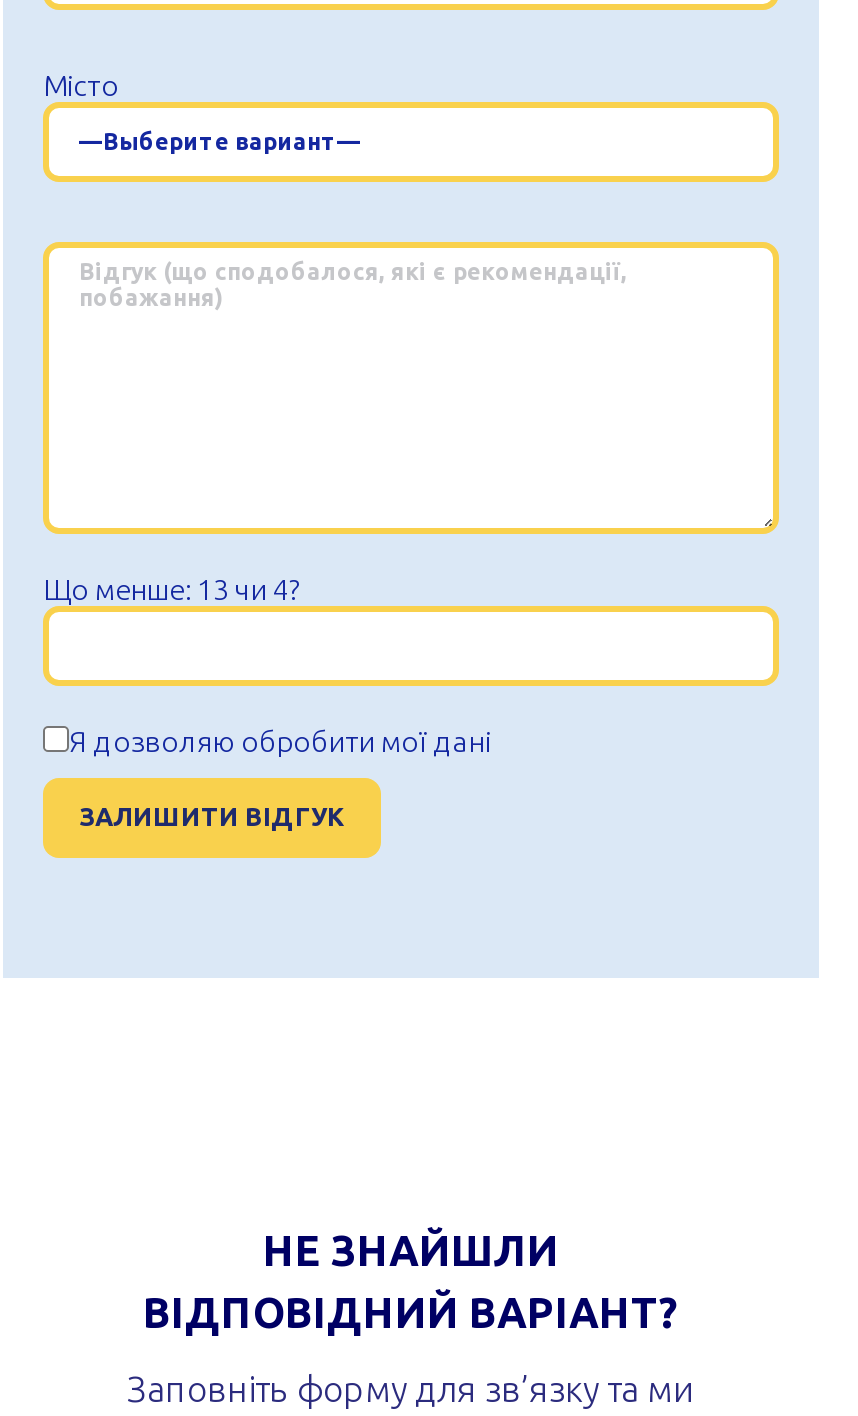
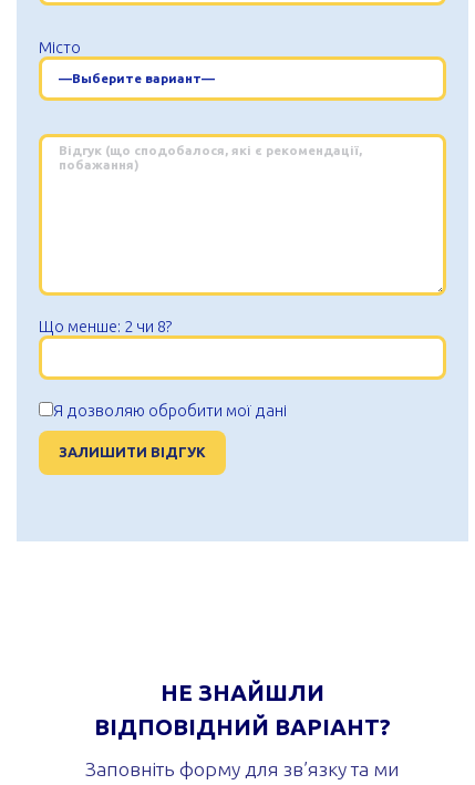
[43,574,301,606] Що менше: 13 чи 4? -> [39,318,173,335] Що менше: 2 чи 8?

